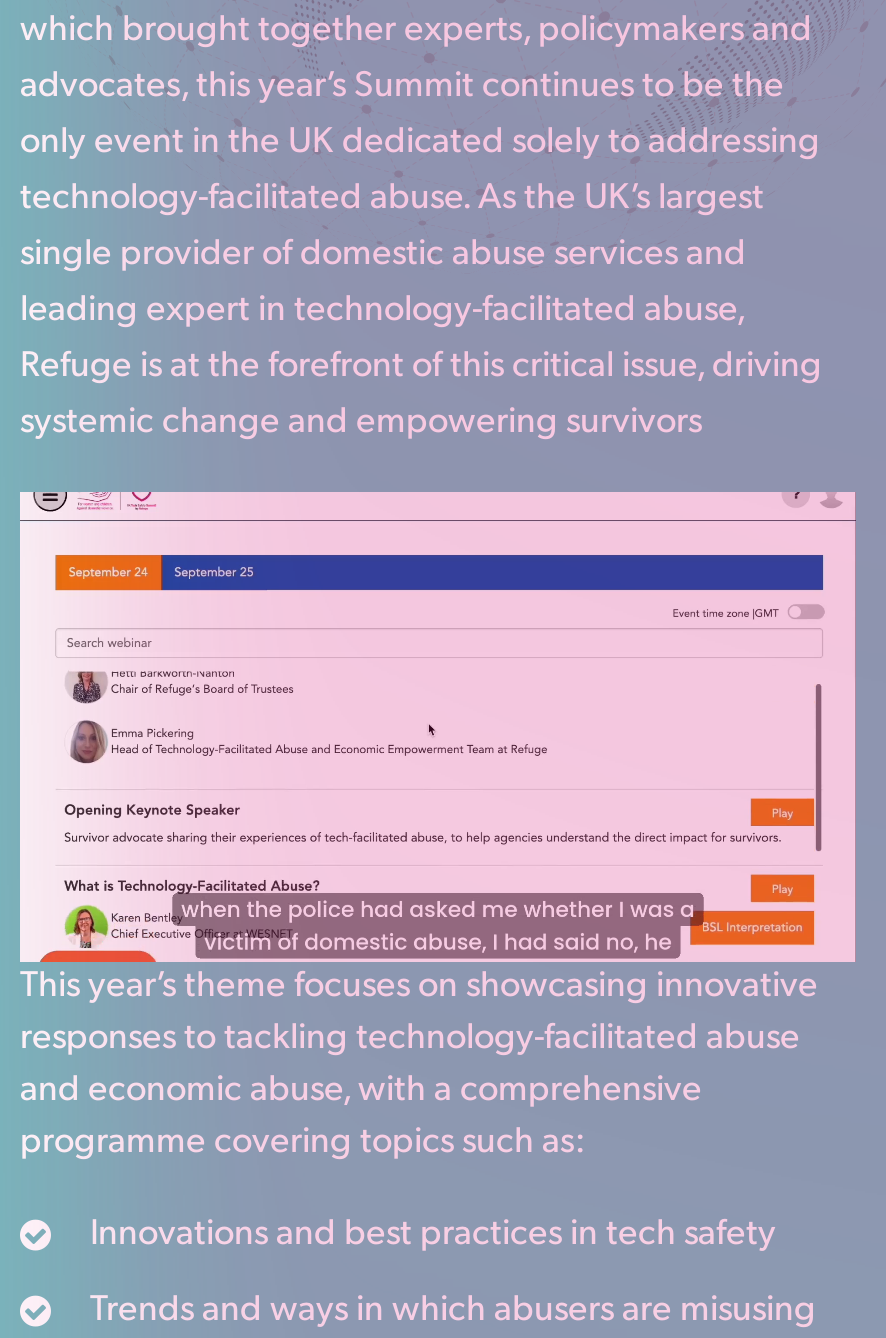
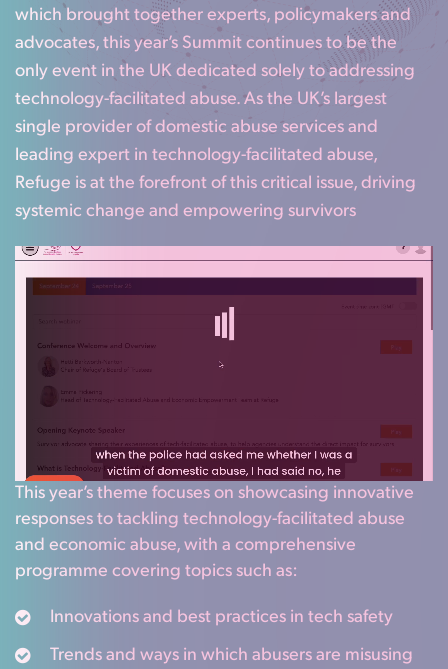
[42,552,836,964] [image] -> [18,246,433,482] [image]

